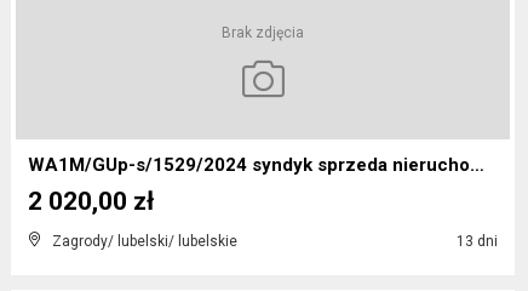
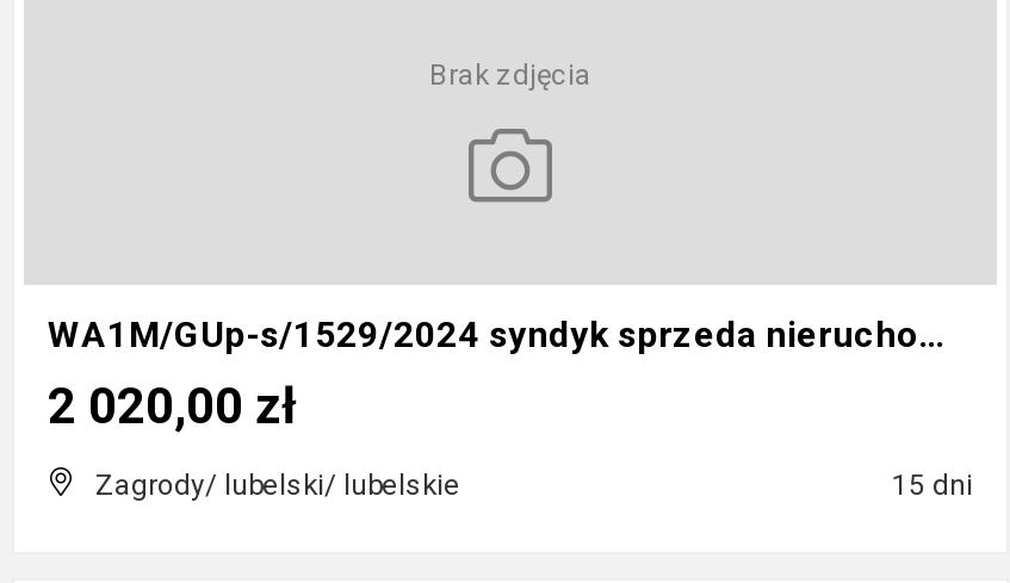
[453,233,498,250] 13 dni -> [885,469,973,502] 15 dni

